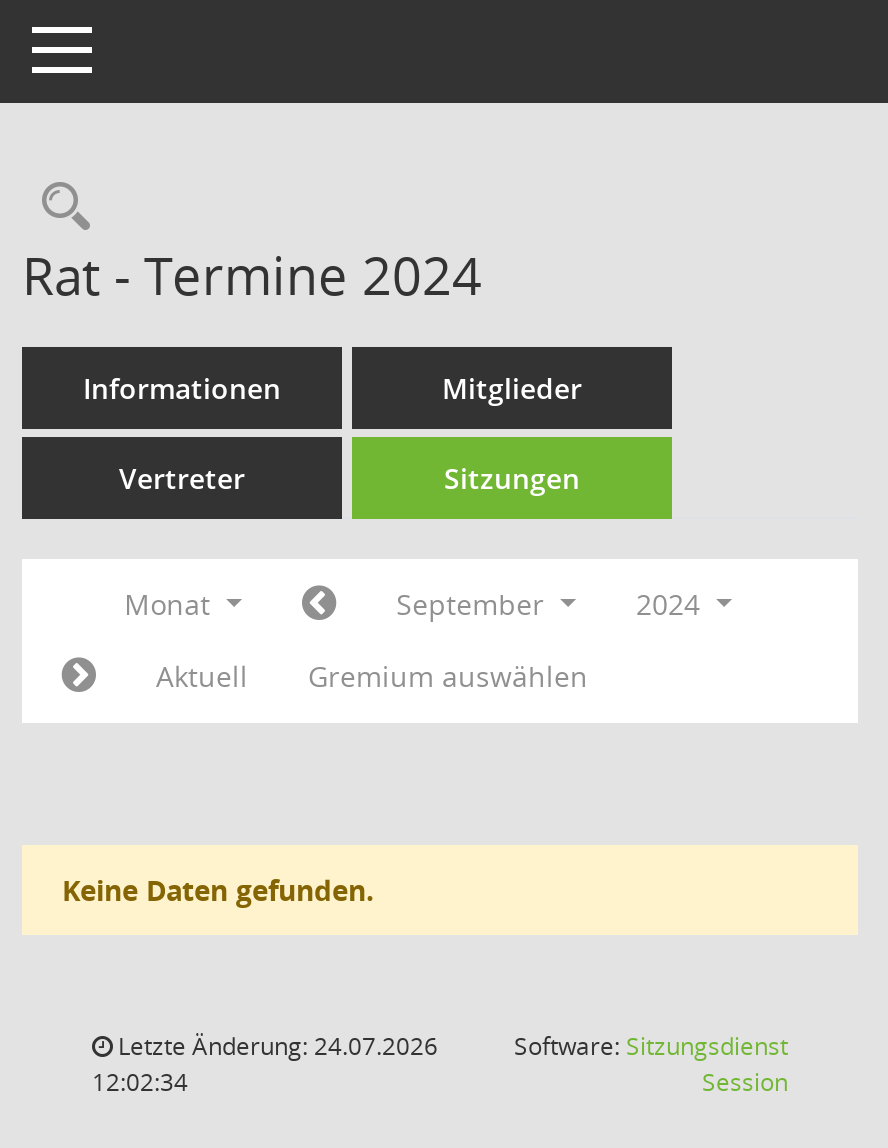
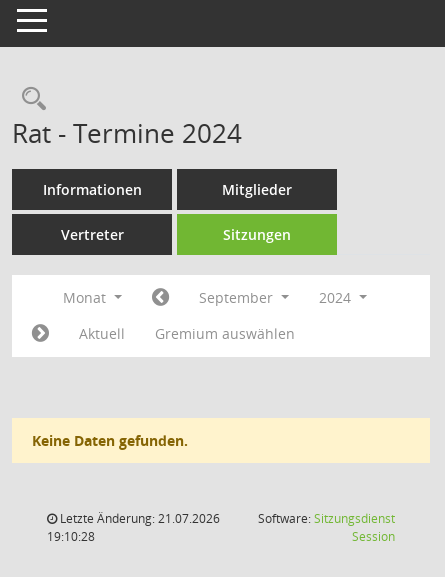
[112,1029,438,1063] Letzte Änderung: 24.07.2026 -> [57,510,220,527] Letzte Änderung: 21.07.2026
[92,1065,188,1099] 12:02:34 -> [47,528,95,545] 19:10:28

